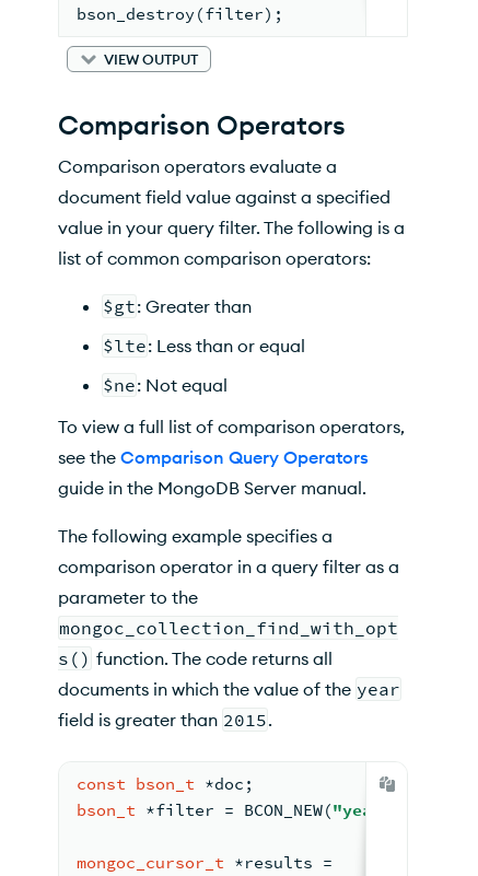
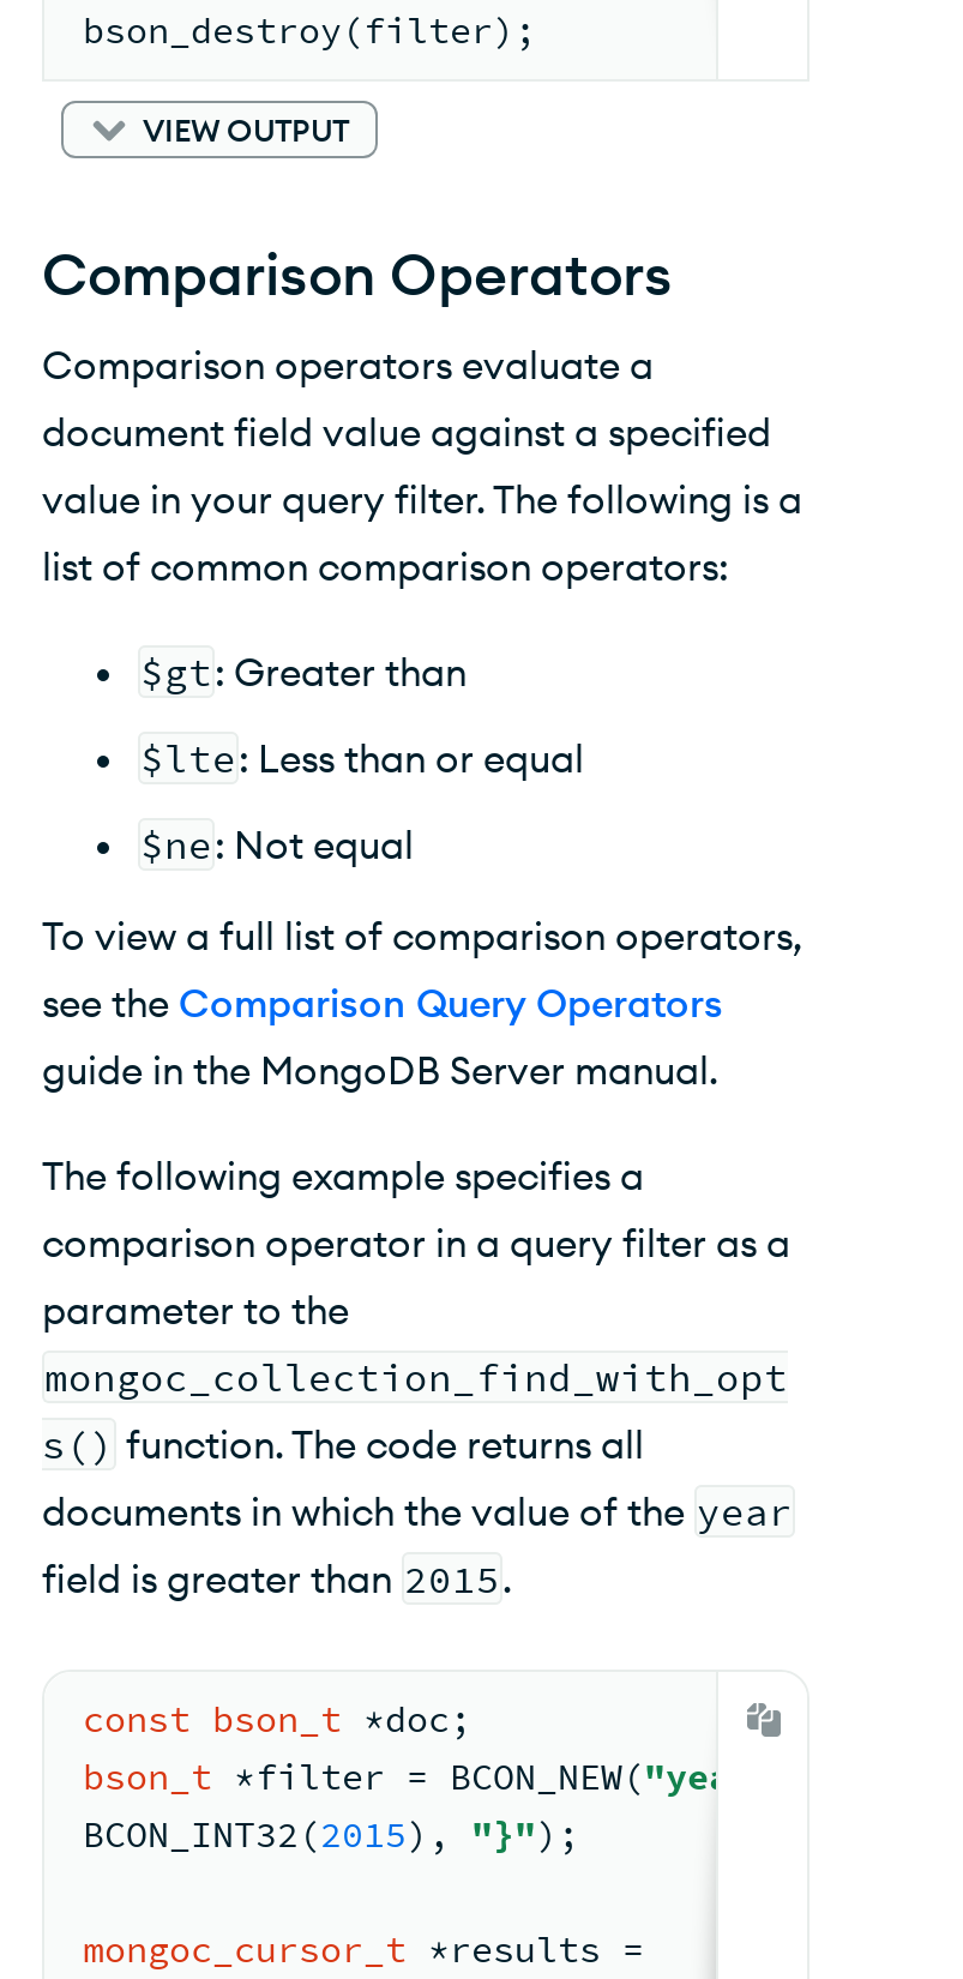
none -> [83,1811,579,1857] BCON_INT32 (2015), "}");

